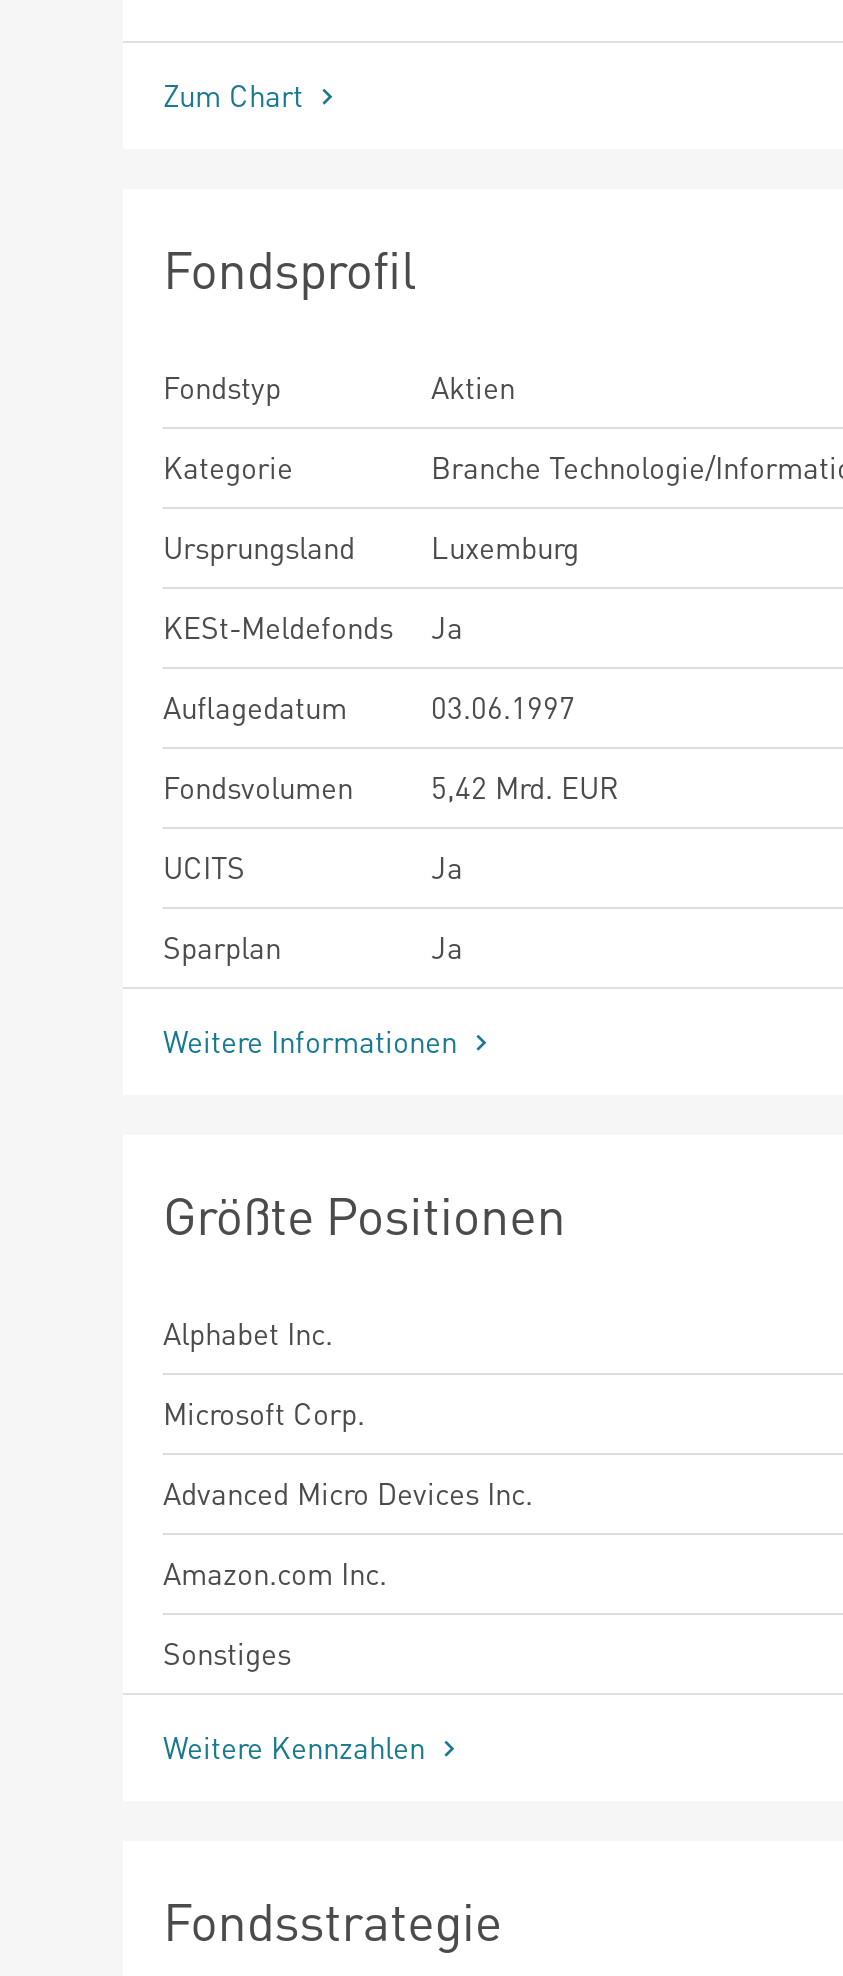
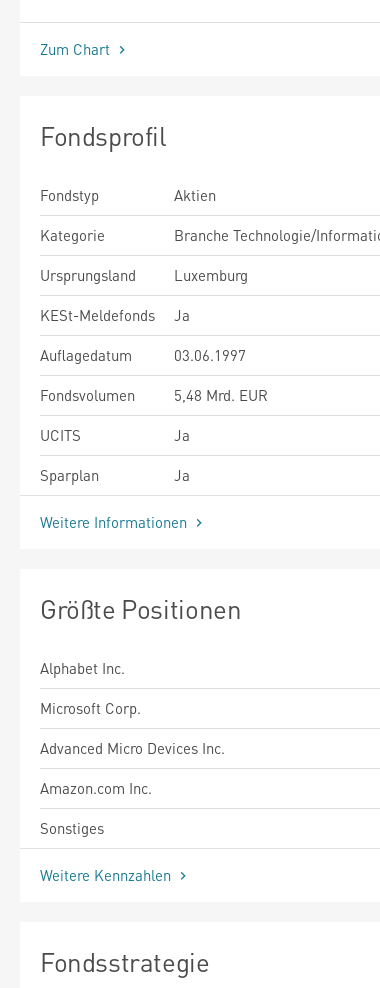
[163,766,619,806] Fondsvolumen 5,42 Mrd. EUR -> [40,385,268,405] Fondsvolumen 5,48 Mrd. EUR

